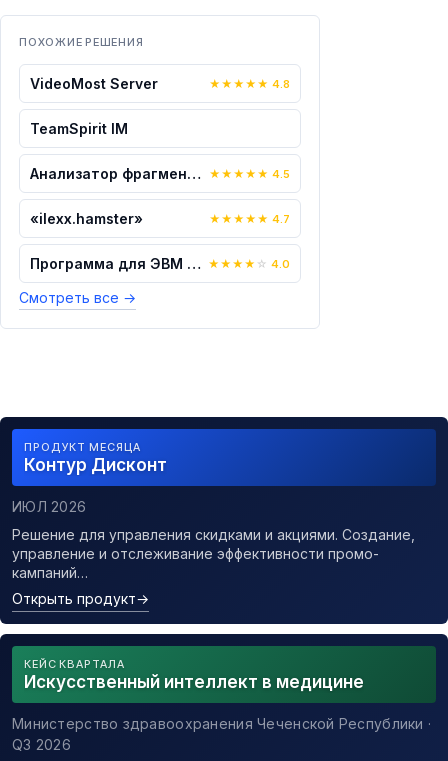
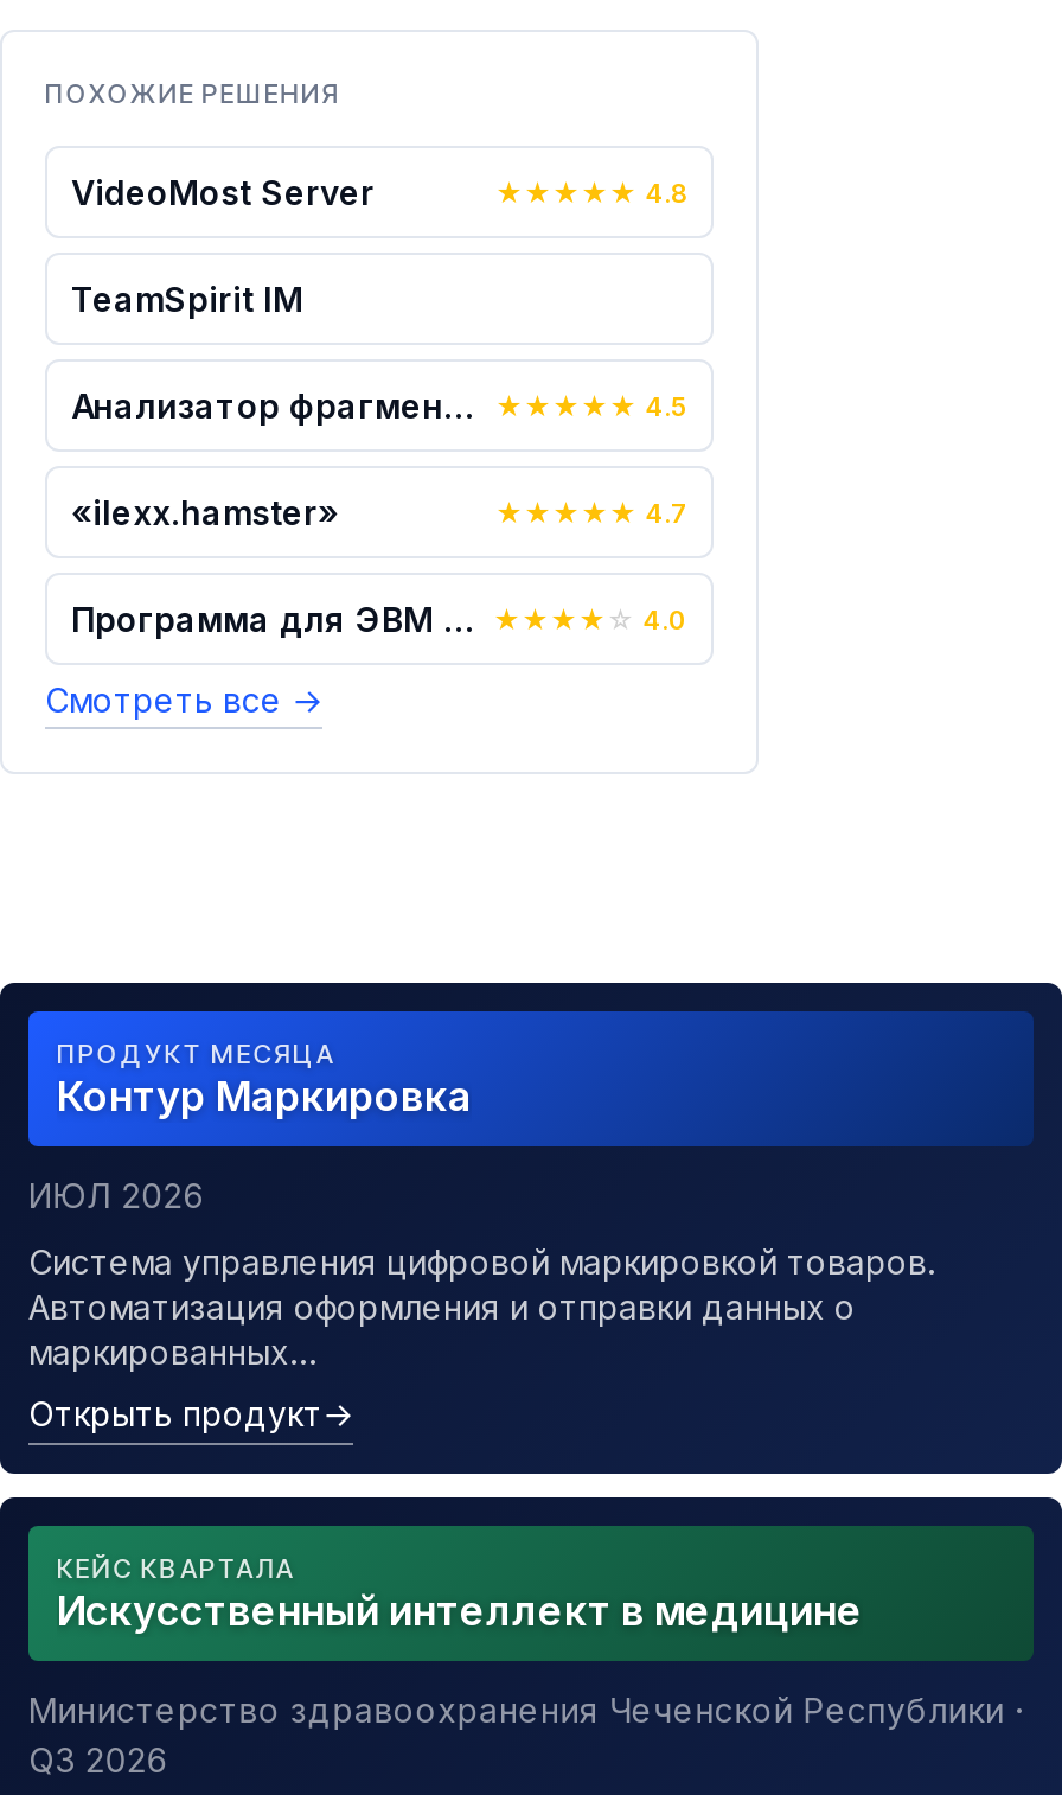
[24,455,167,475] Контур Дисконт -> [57,1073,472,1120] Контур Маркировка
[12,526,415,581] Решение для управления скидками и акциями. Создание, | управление и отслеживание эффективности промо- | кампаний… -> [28,1241,934,1372] Система управления цифровой маркировкой товаров. | Автоматизация оформления и отправки данных о | маркированных…

